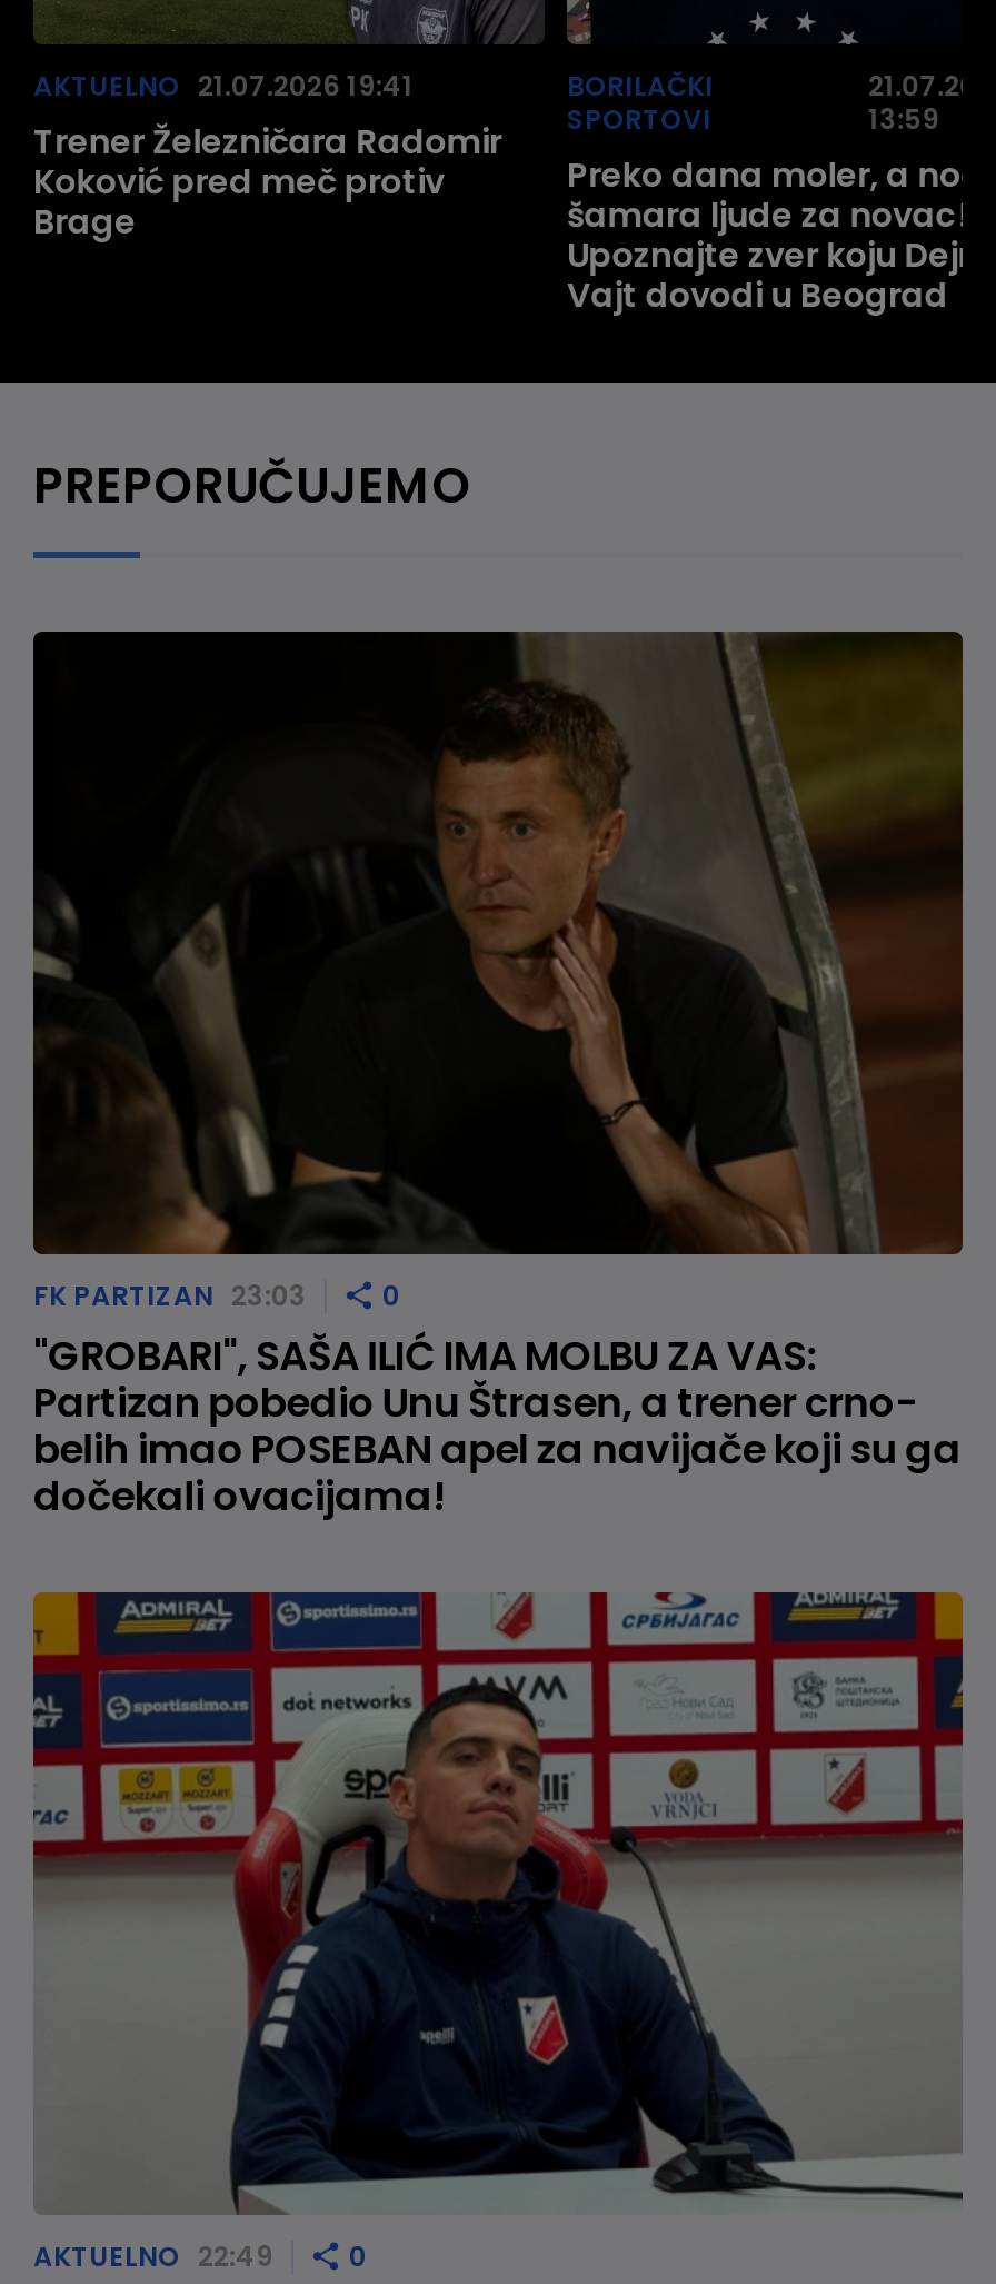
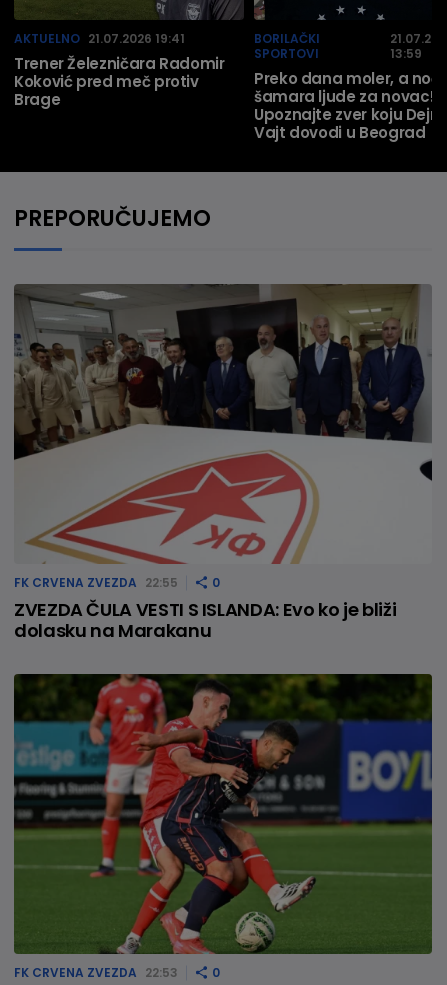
[31,629,965,1315] [image] | FK PARTIZAN 23:03 -> [13,284,432,591] [image] | FK CRVENA ZVEZDA 22:55
[33,1328,962,1524] "GROBARI", SAŠA ILIĆ IMA MOLBU ZA VAS: | Partizan pobedio Unu Štrasen, a trener crno- | belih imao POSEBAN apel za navijače koji su ga | dočekali ovacijama! -> [14,597,396,643] ZVEZDA ČULA VESTI S ISLANDA: Evo ko je bliži | dolasku na Marakanu
[31,1590,965,2276] [image] | AKTUELNO 22:49 -> [13,673,433,981] [image] | FK CRVENA ZVEZDA 22:53

